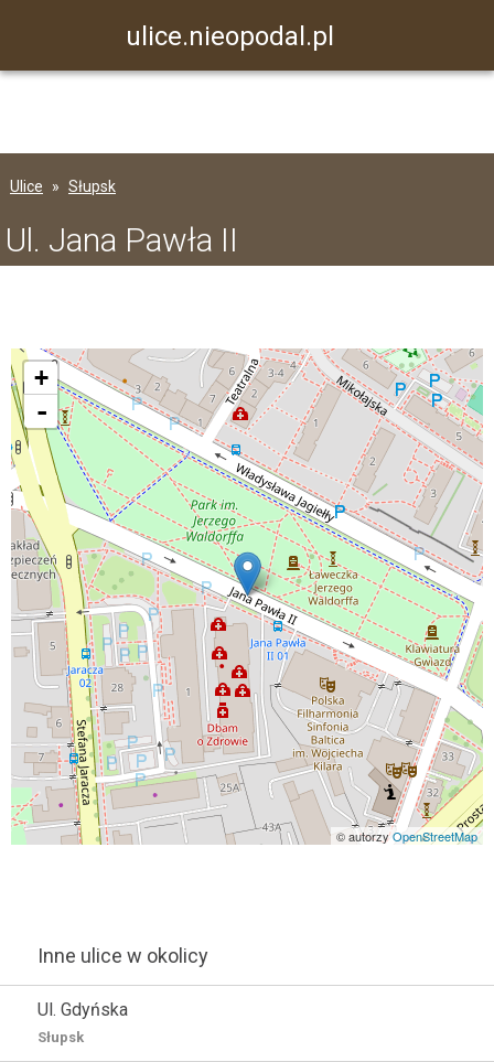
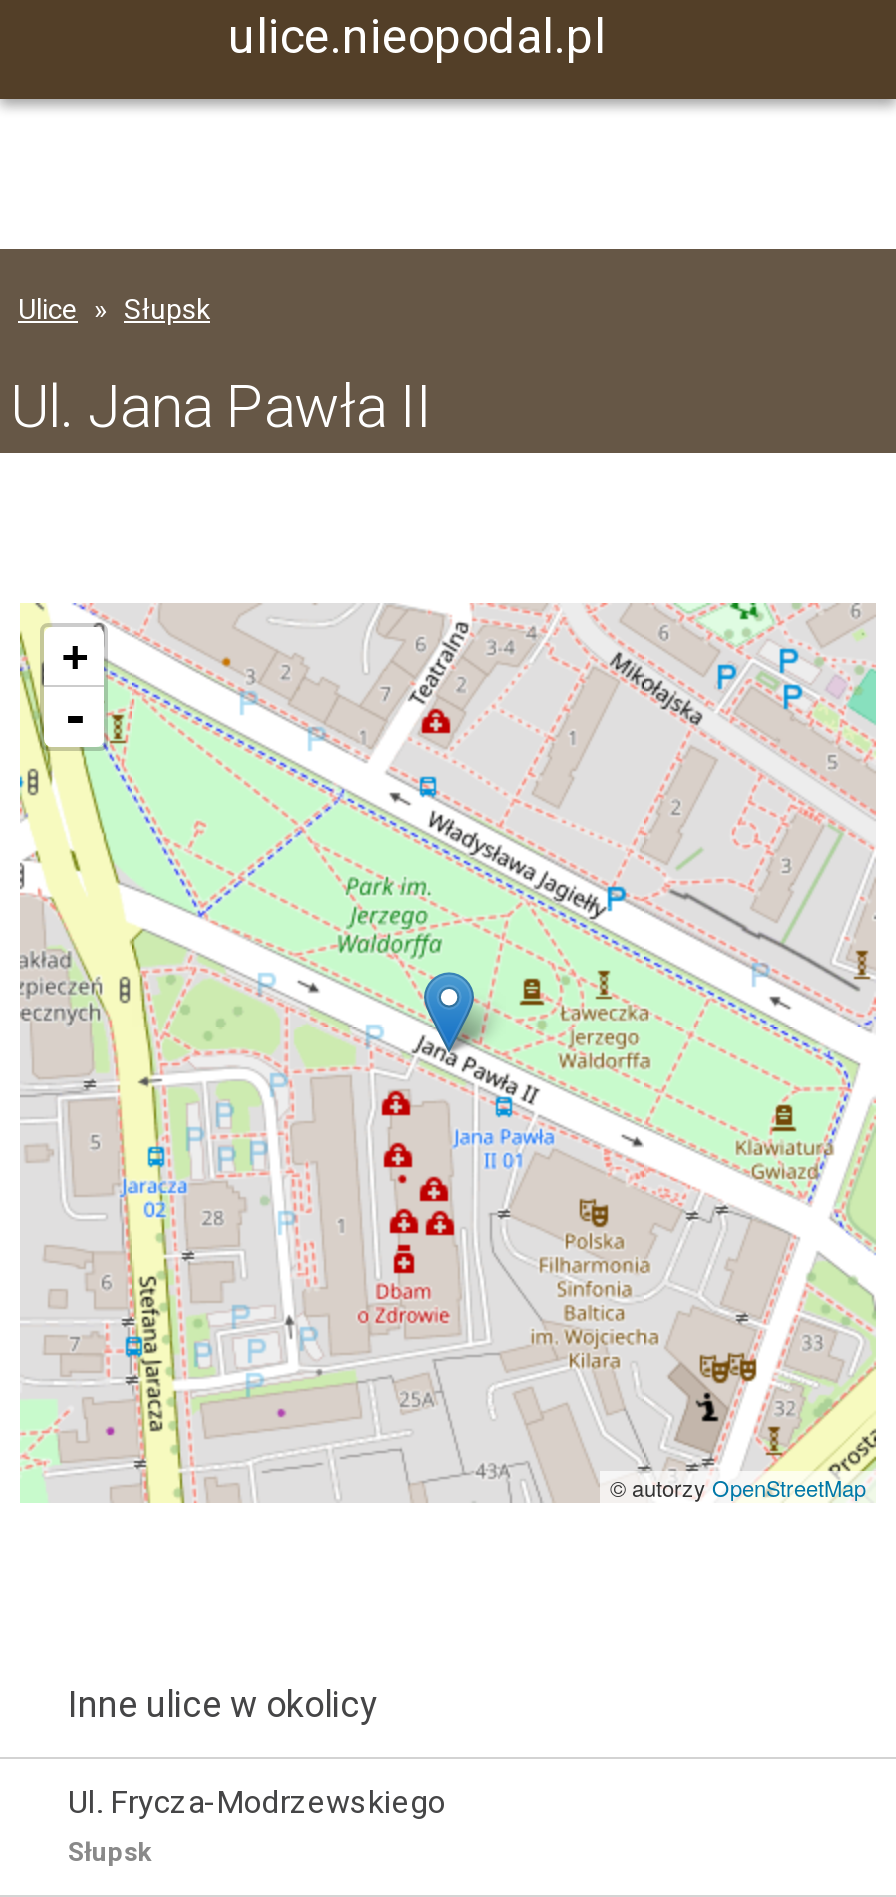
[37,999,128,1020] Ul. Gdyńska -> [68,1783,446,1821] Ul. Frycza-Modrzewskiego

